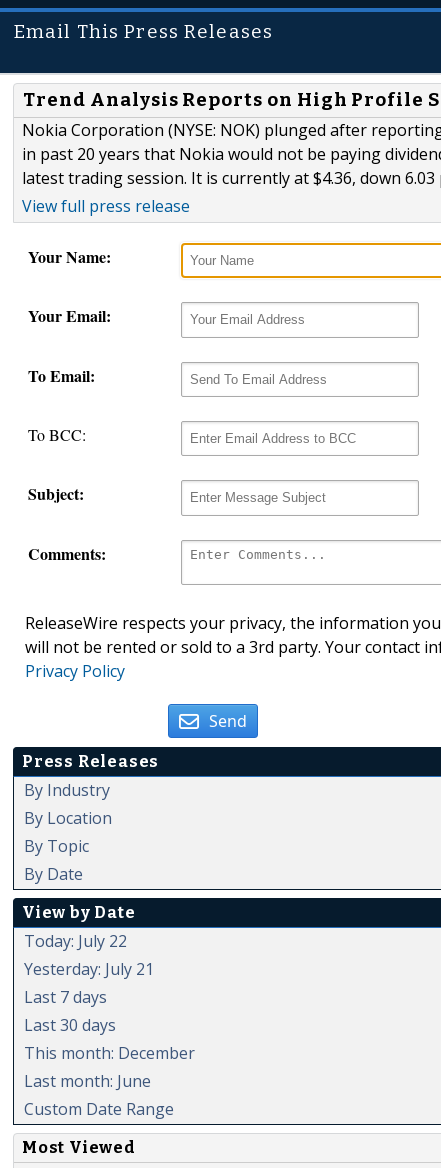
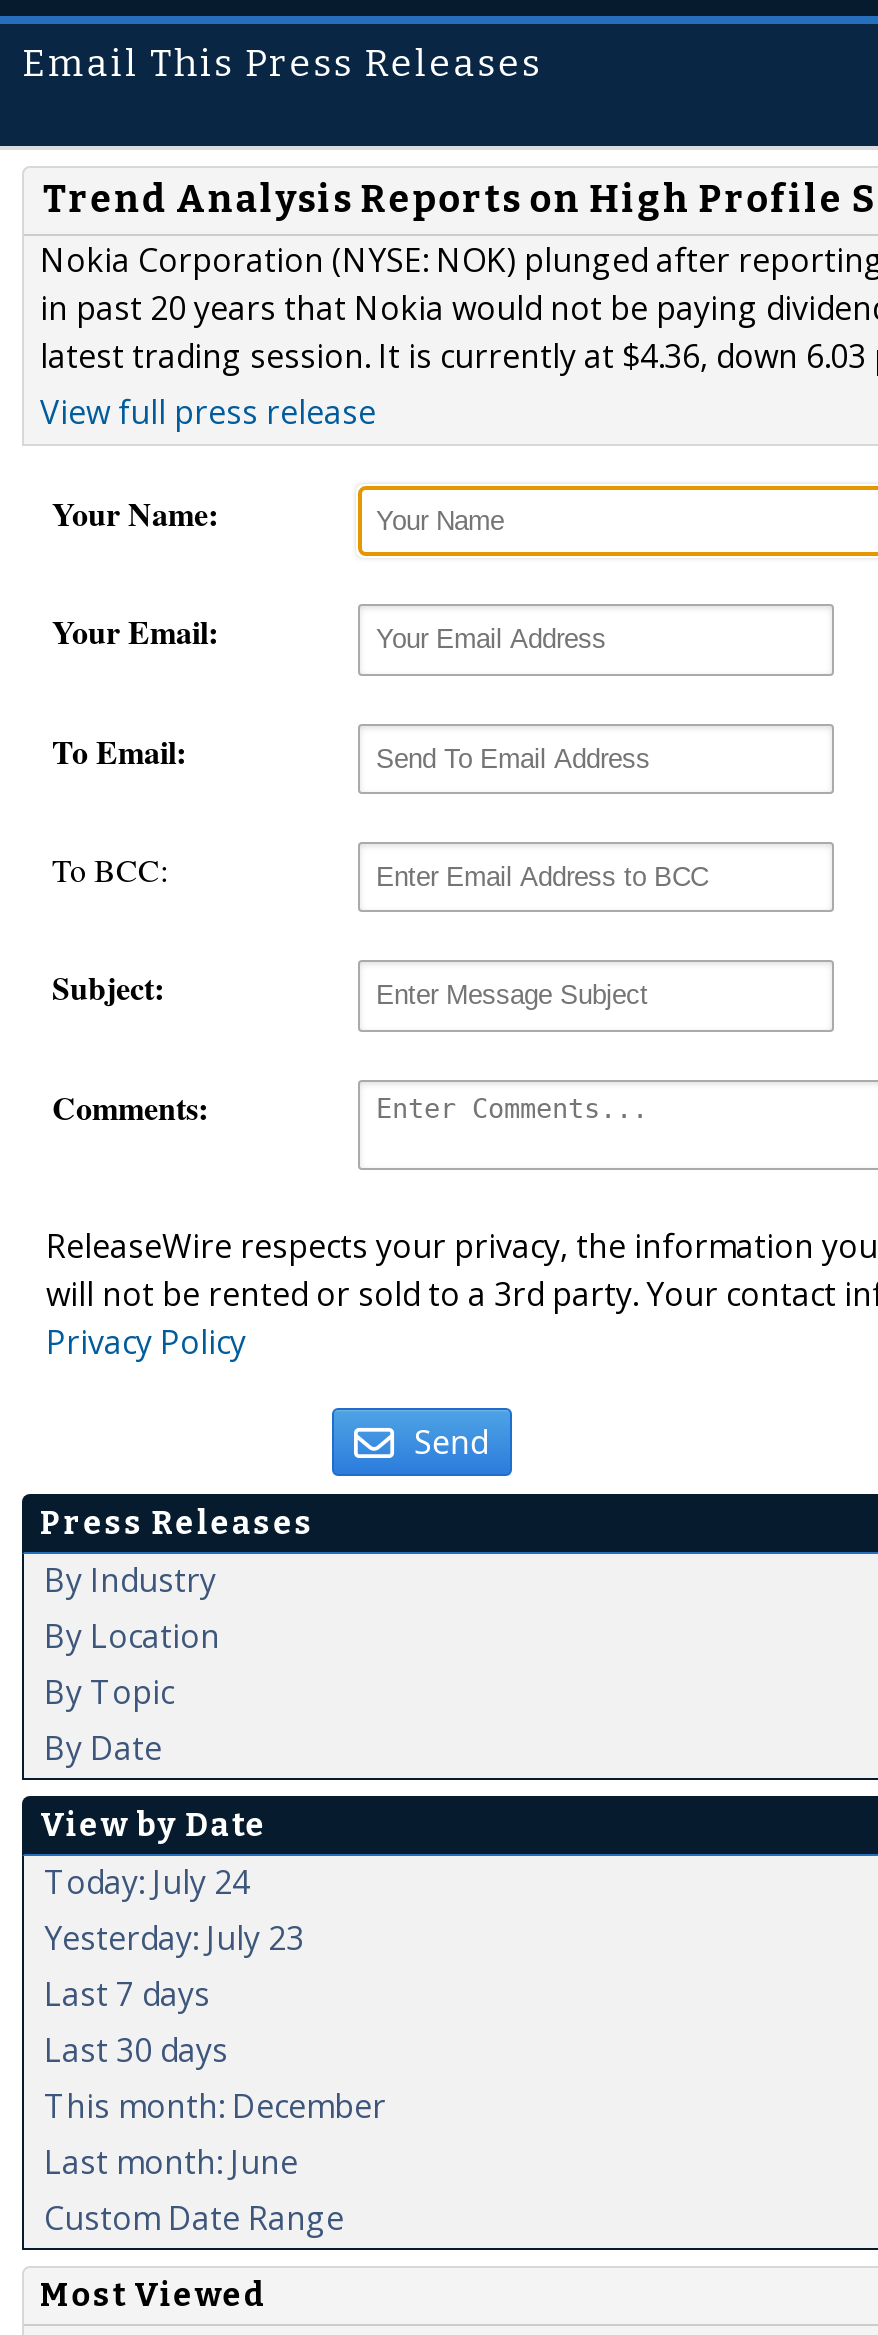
[24,930,127,952] Today: July 22 -> [44,1860,250,1904] Today: July 24
[24,958,154,980] Yesterday: July 21 -> [44,1916,304,1960] Yesterday: July 23

